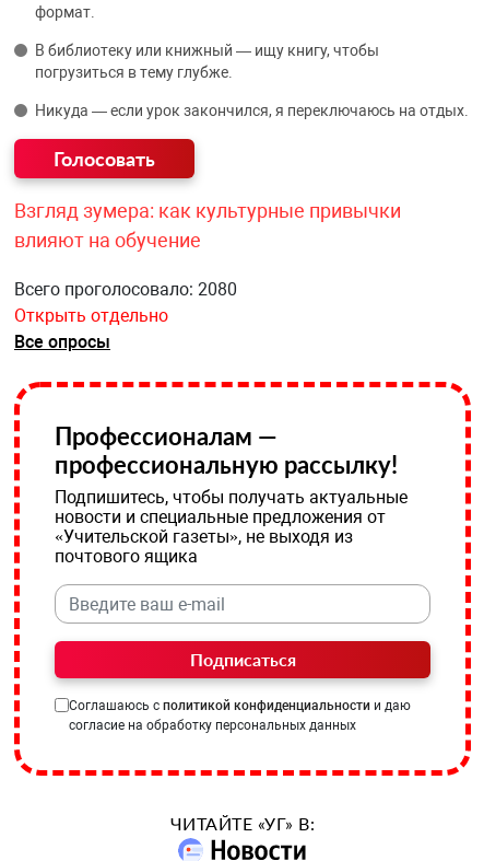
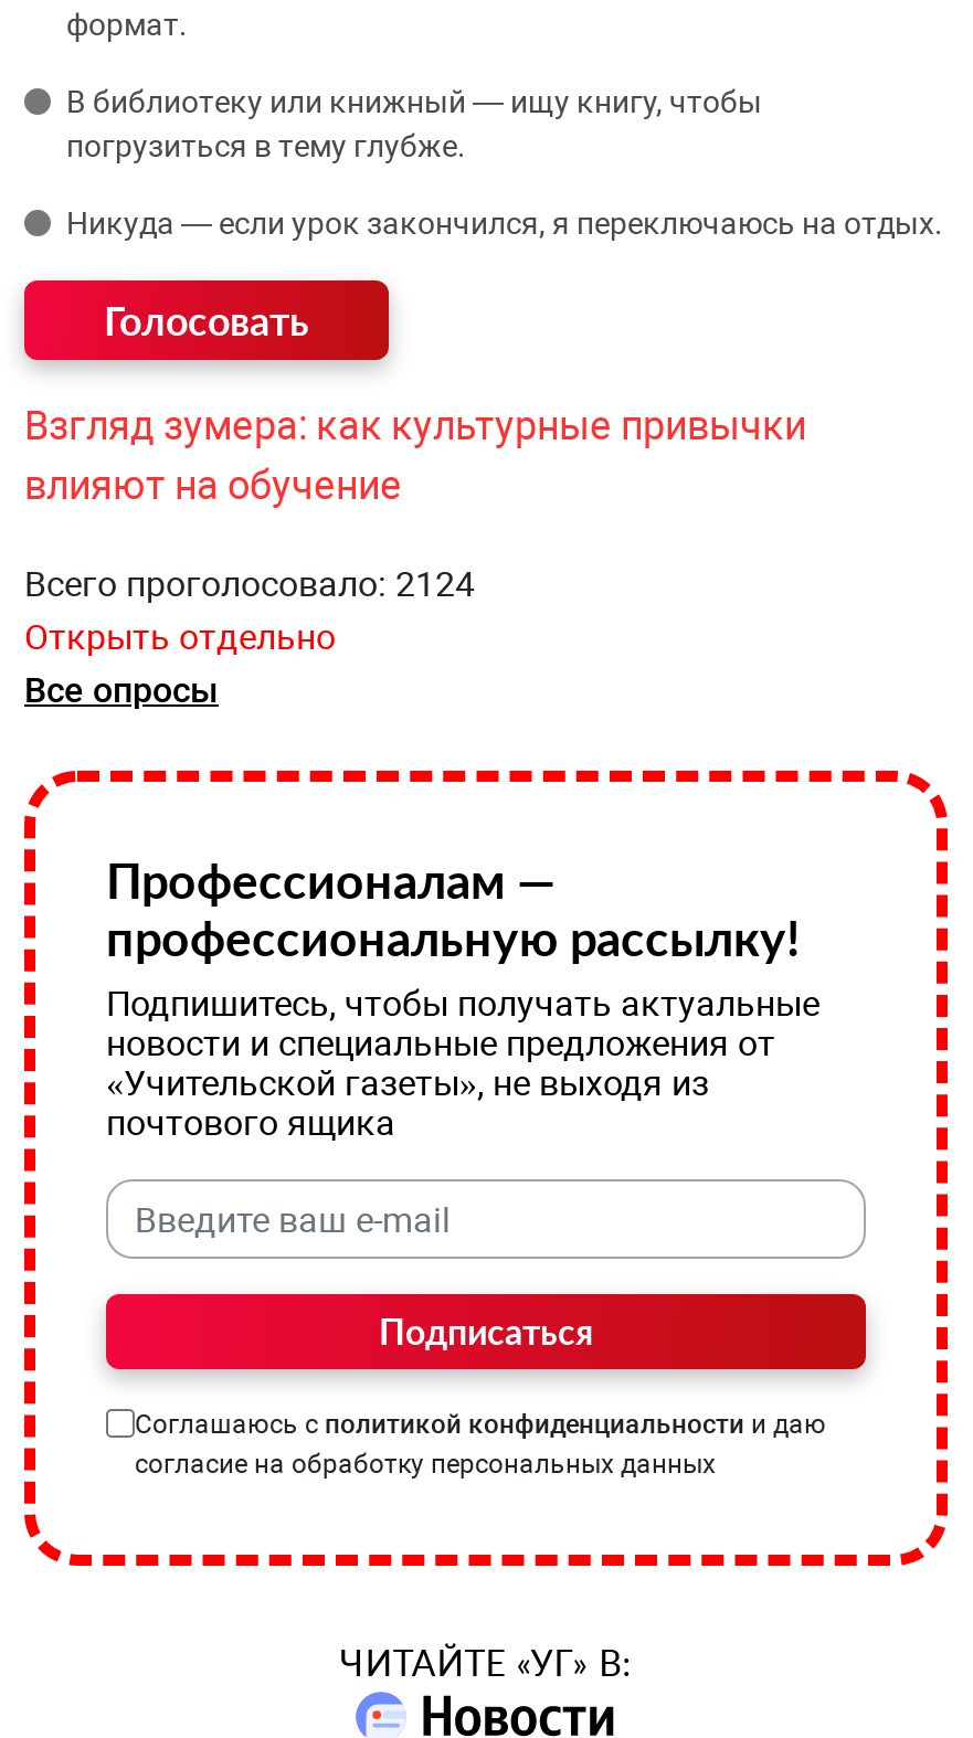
[14,279,237,300] Всего проголосовало: 2080 -> [24,563,475,605] Всего проголосовало: 2124

